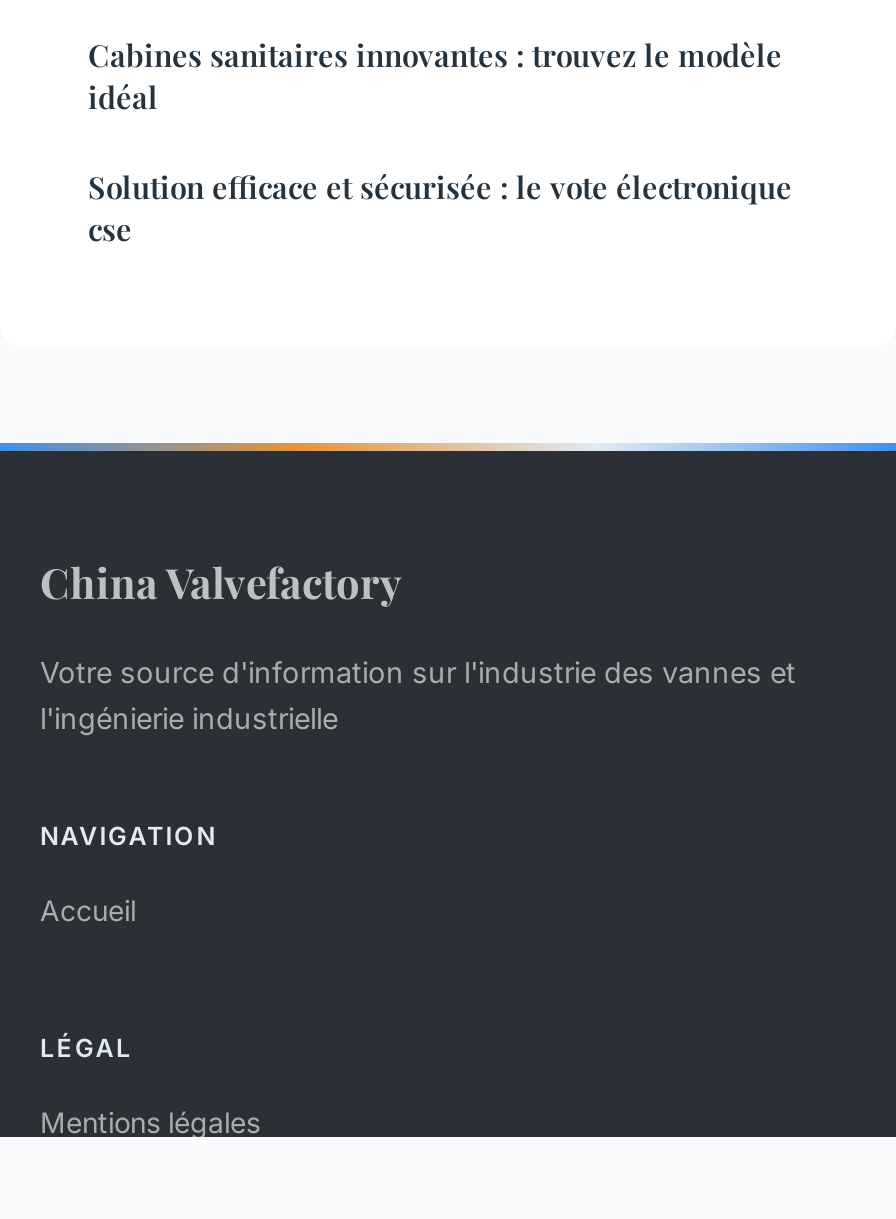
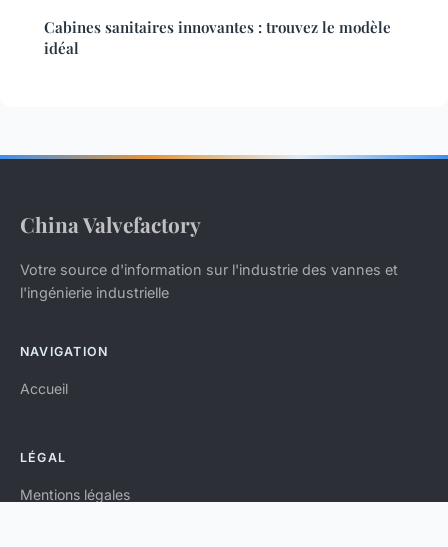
[88,167,792,249] Solution efficace et sécurisée : le vote électronique | cse -> none

